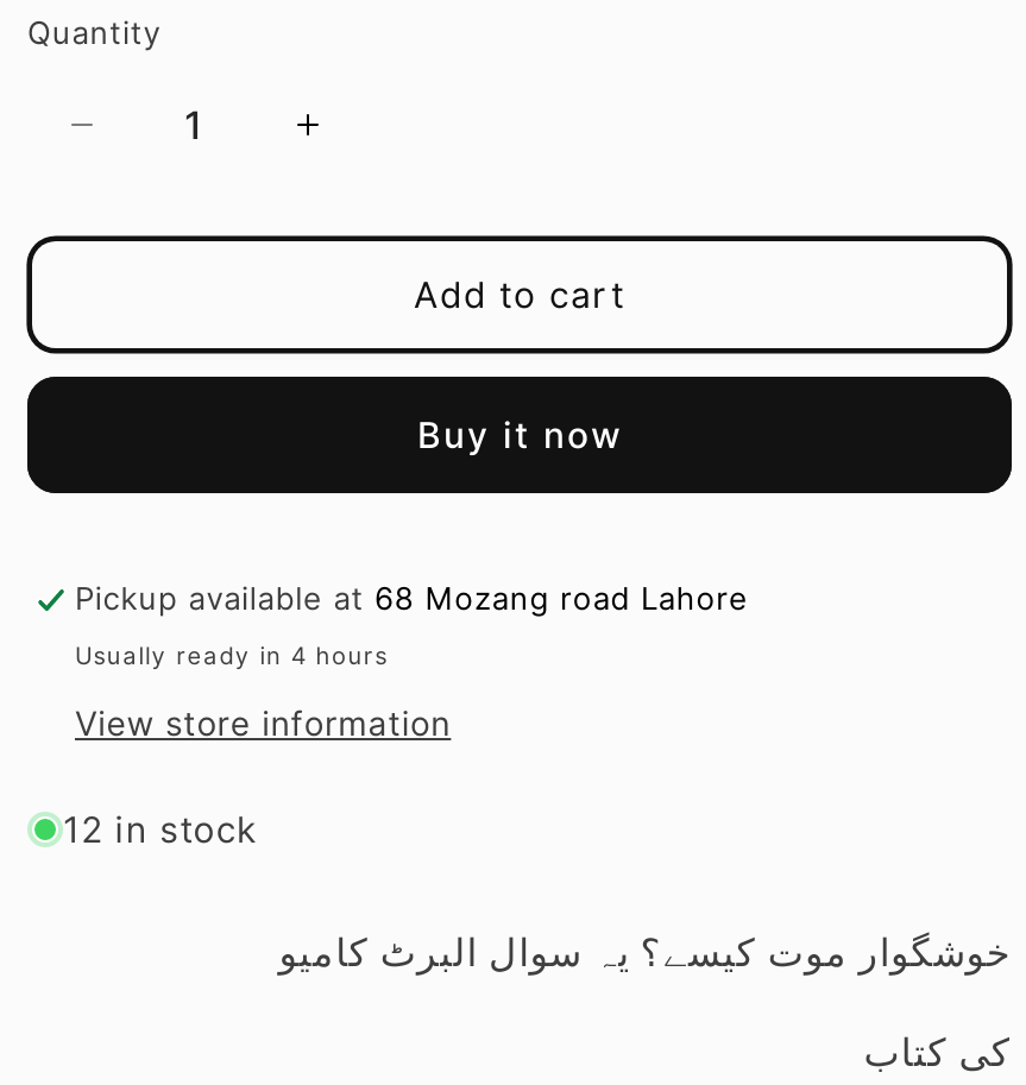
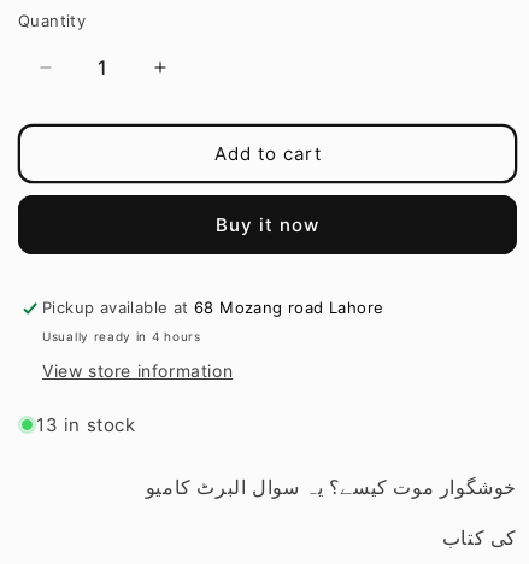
[63,807,257,852] 12 in stock -> [36,413,136,436] 13 in stock

